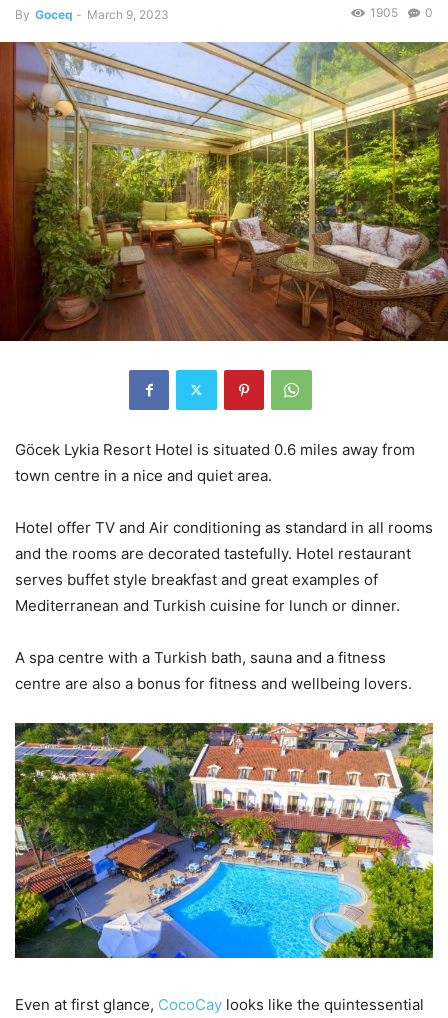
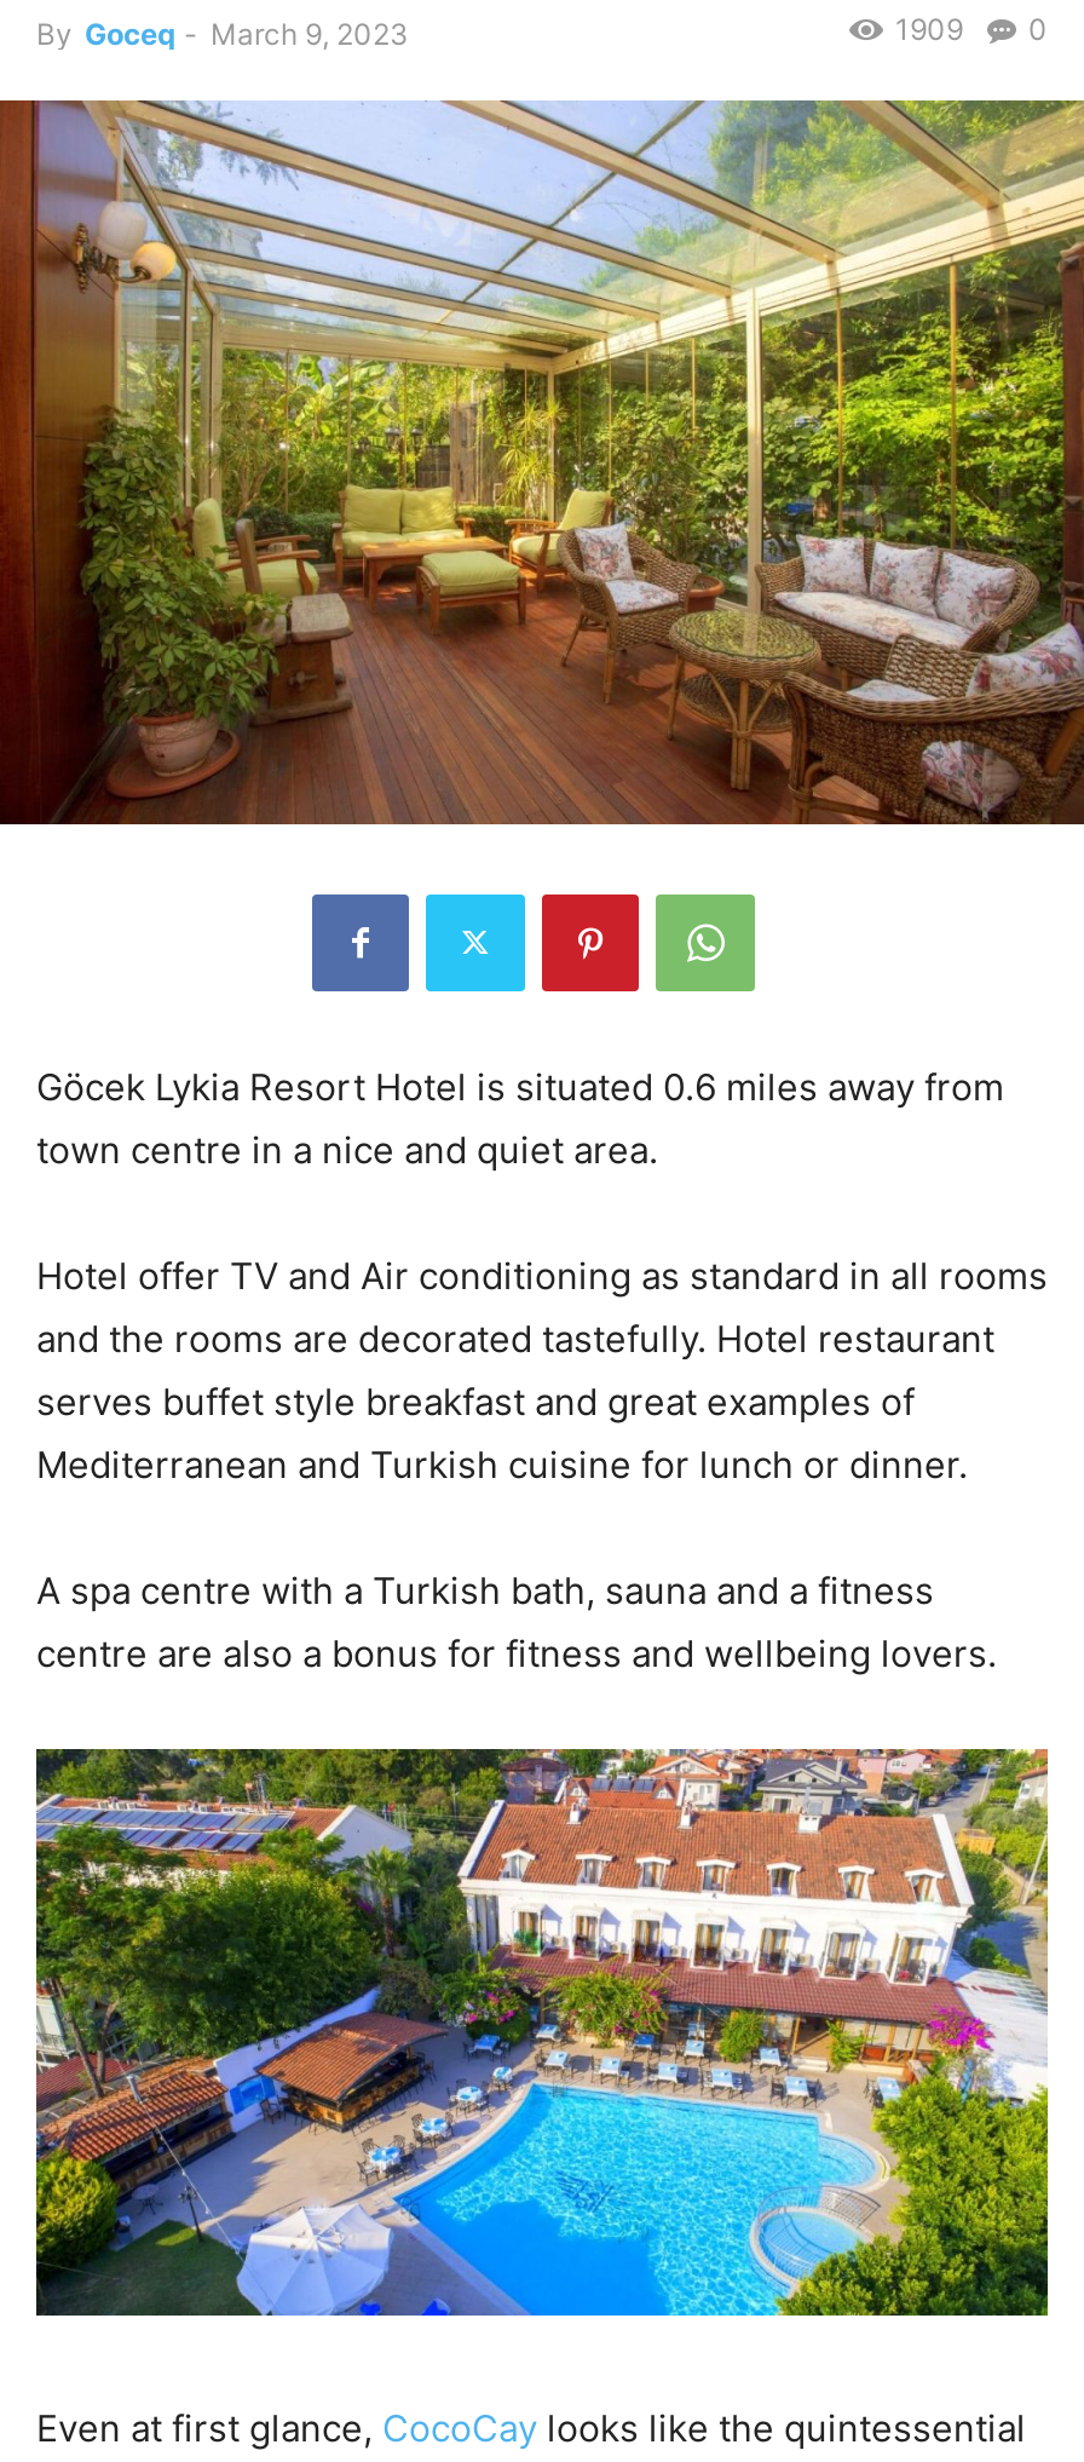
[370,5,433,20] 1905 0 -> [895,11,1048,47] 1909 0

